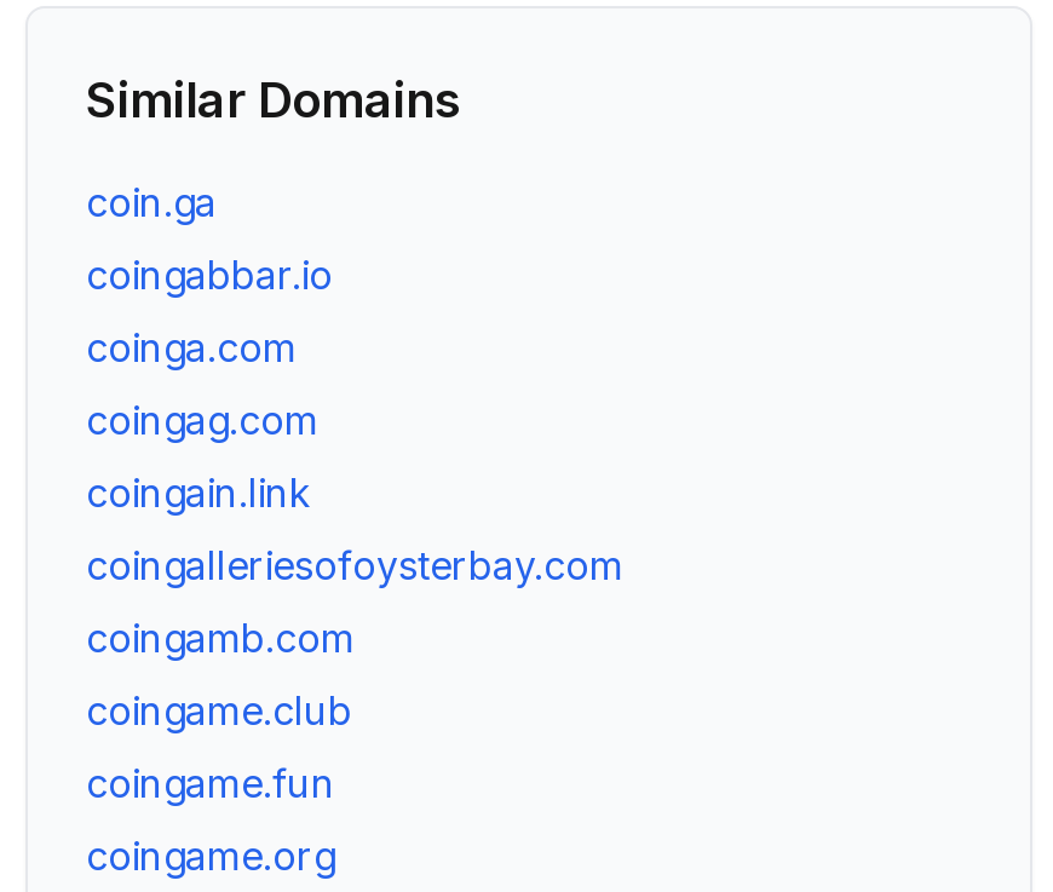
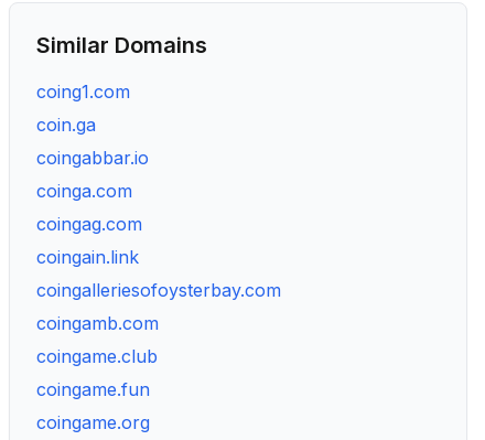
none -> [36,81,130,103] coing1.com

